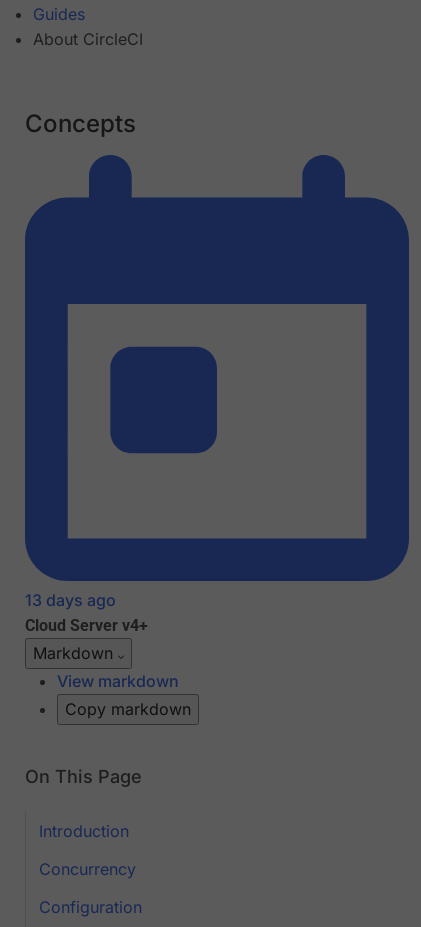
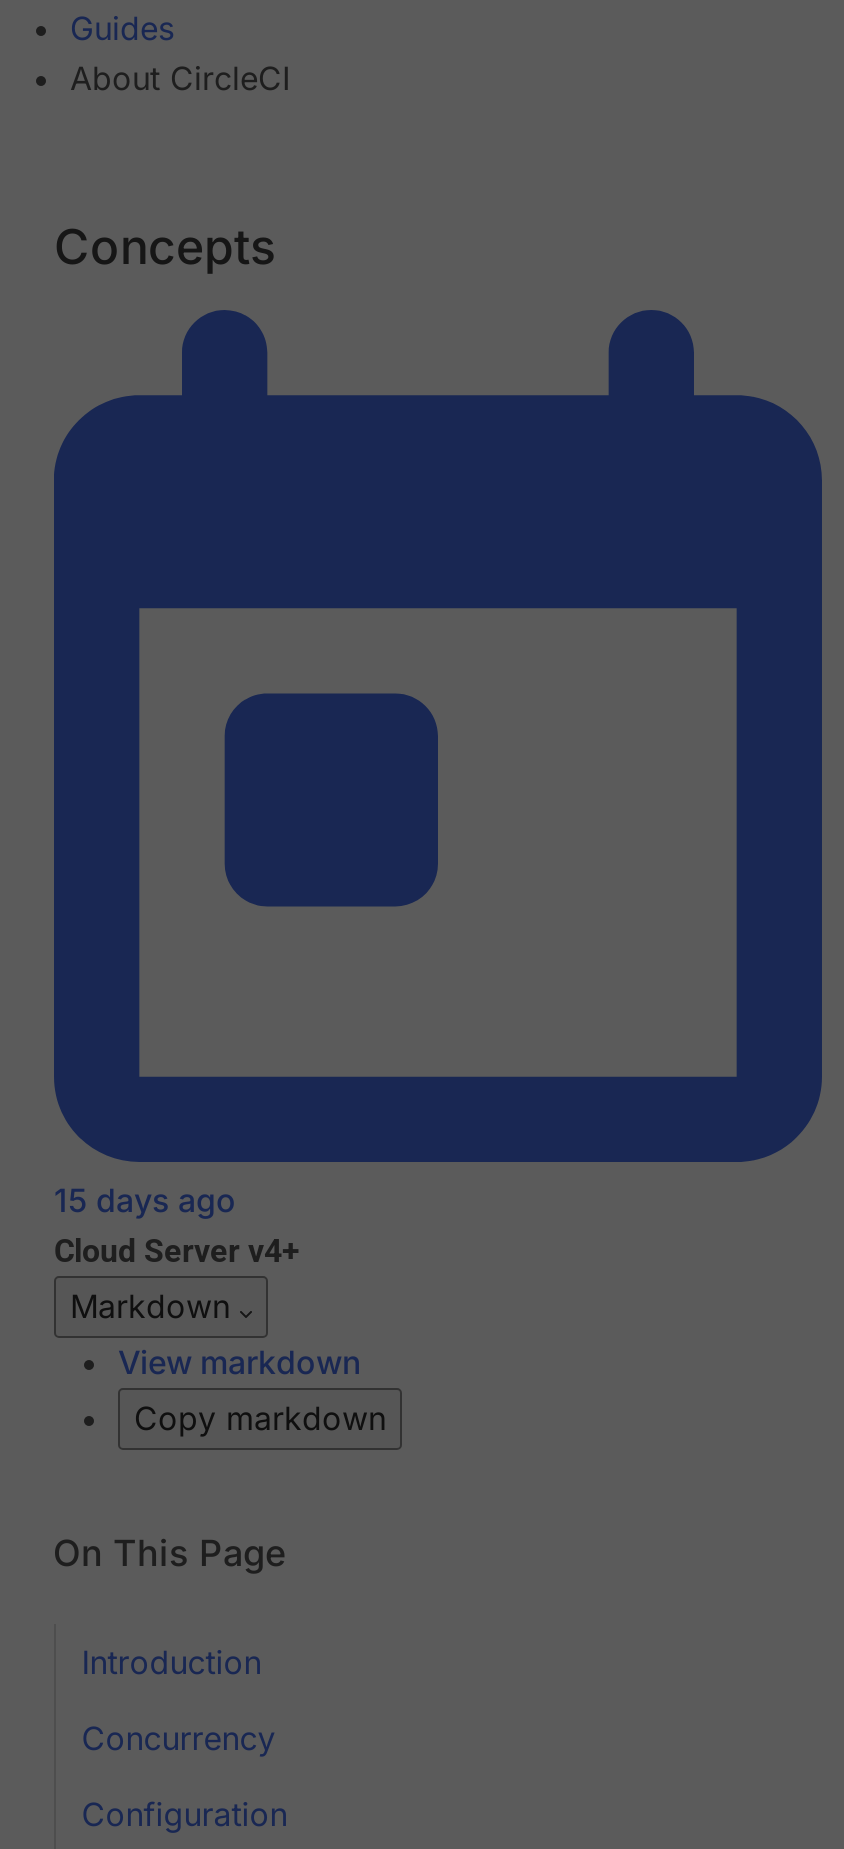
[25,590,116,610] 13 days ago -> [54,1181,236,1221] 15 days ago

